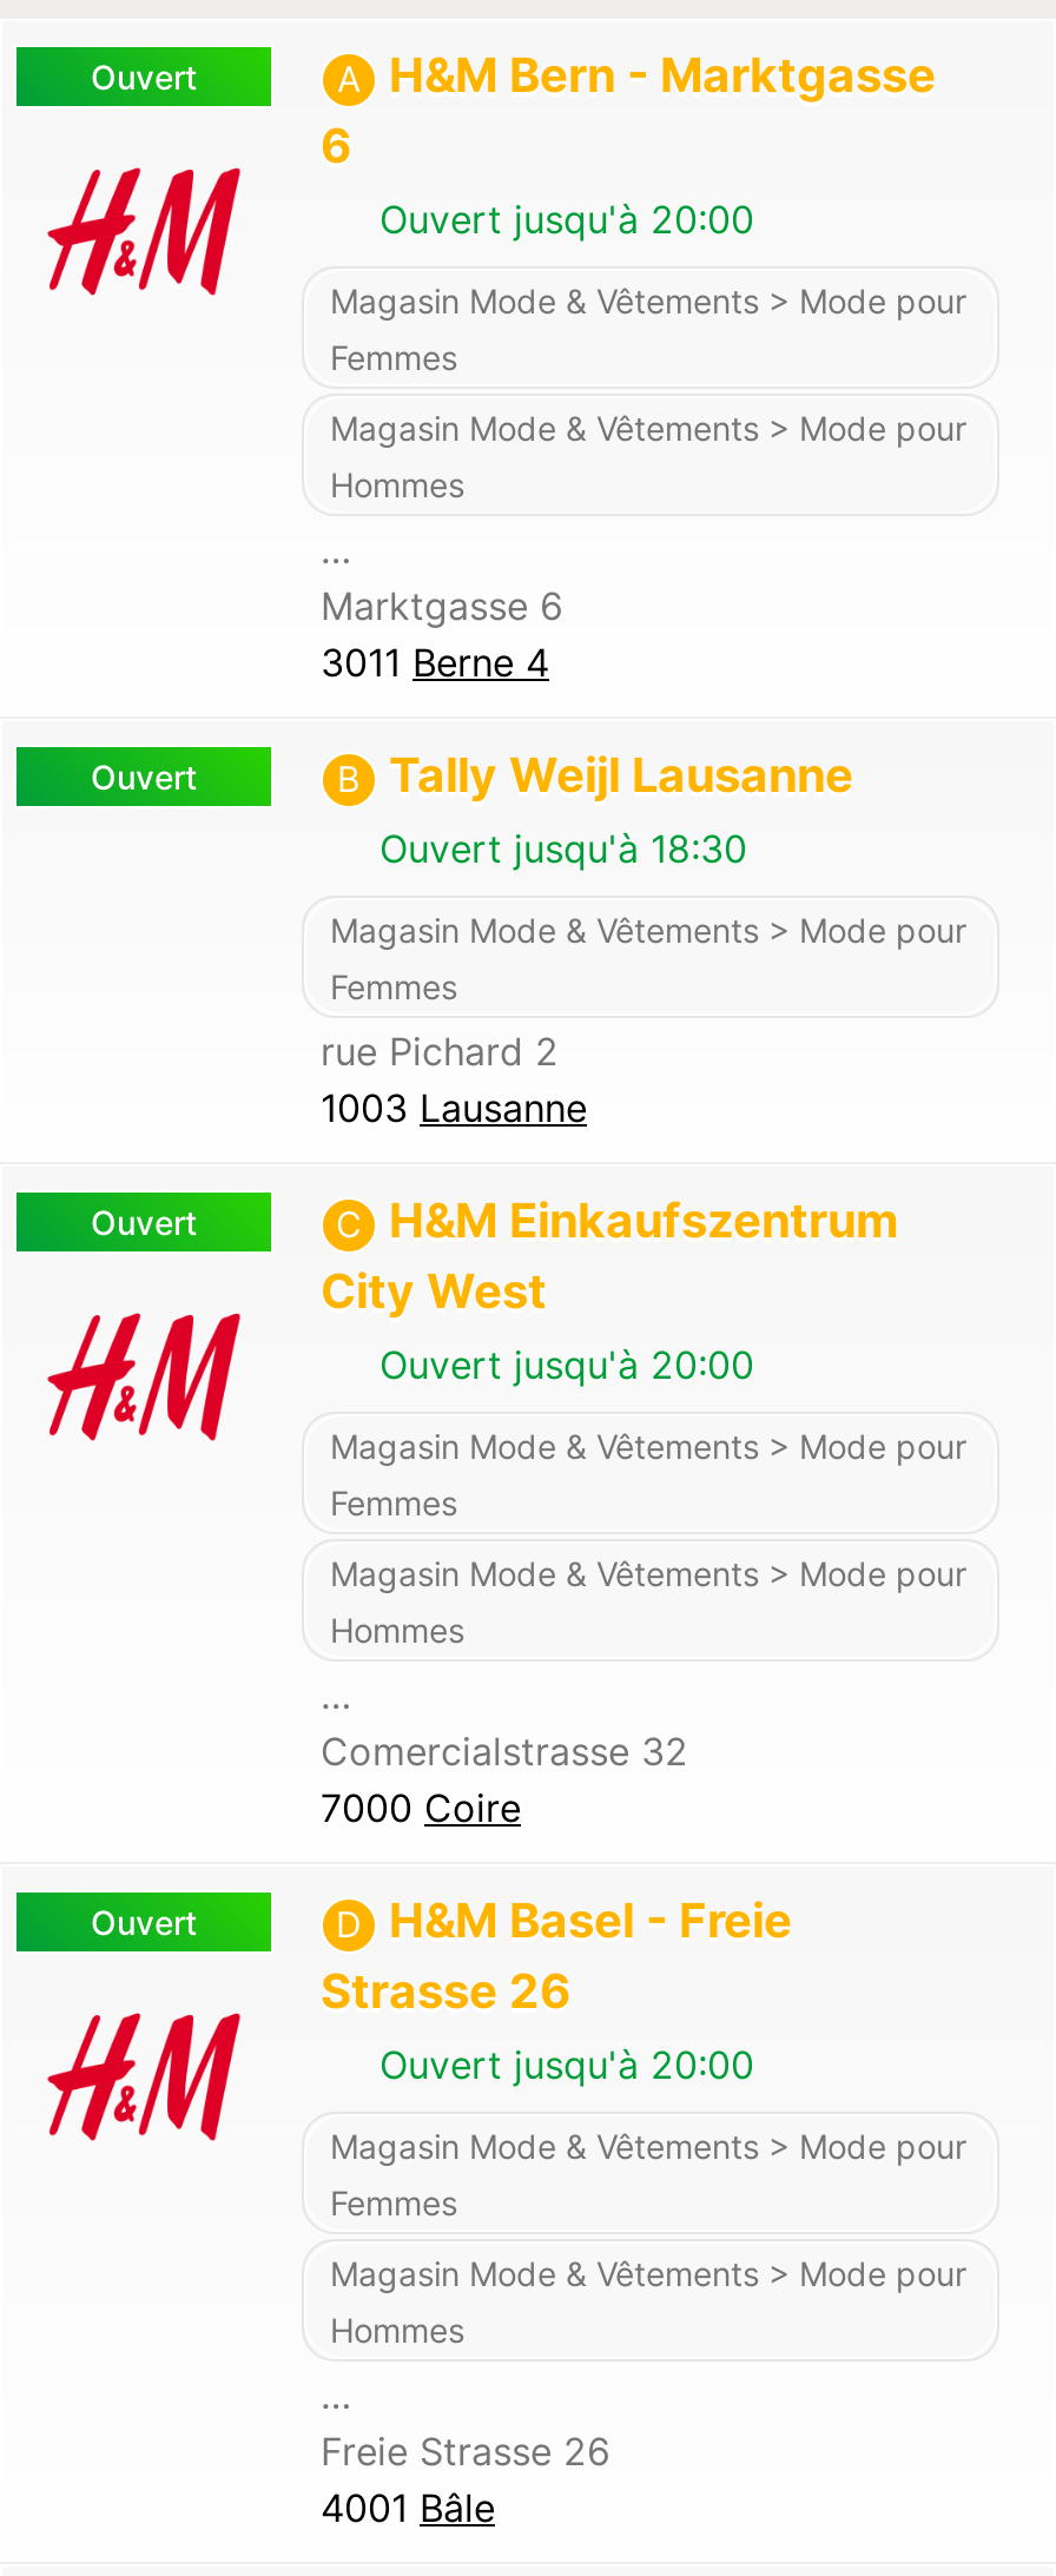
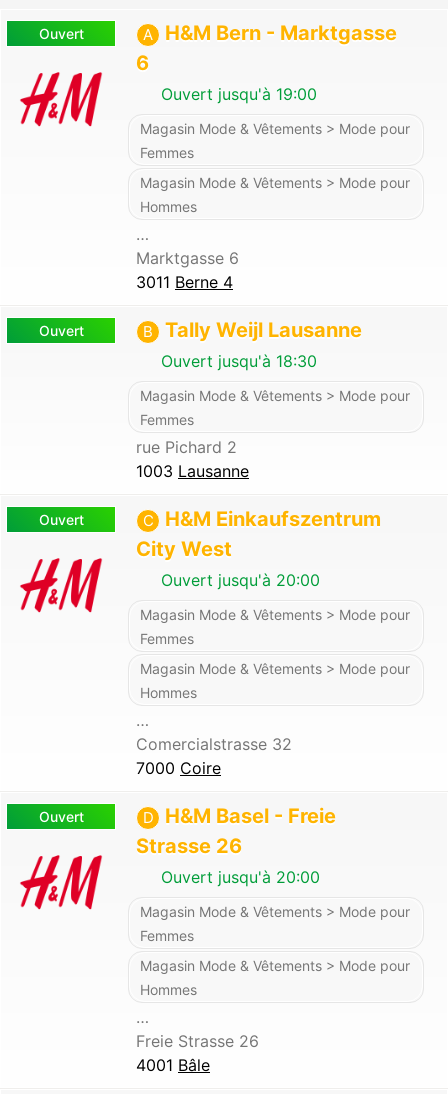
[368,196,754,243] Ouvert jusqu'à 20:00 -> [156,84,317,104] Ouvert jusqu'à 19:00

